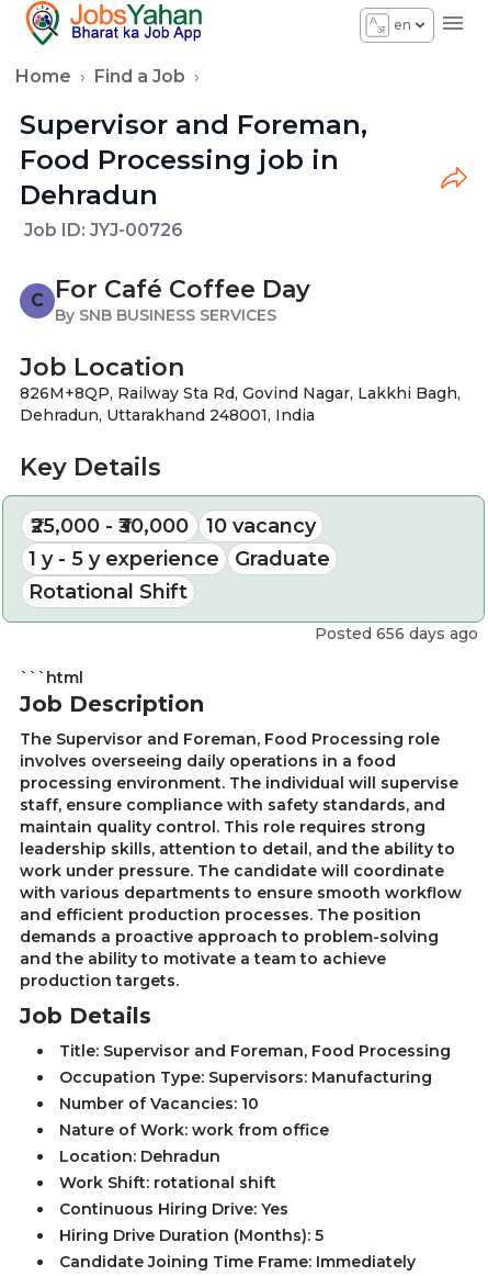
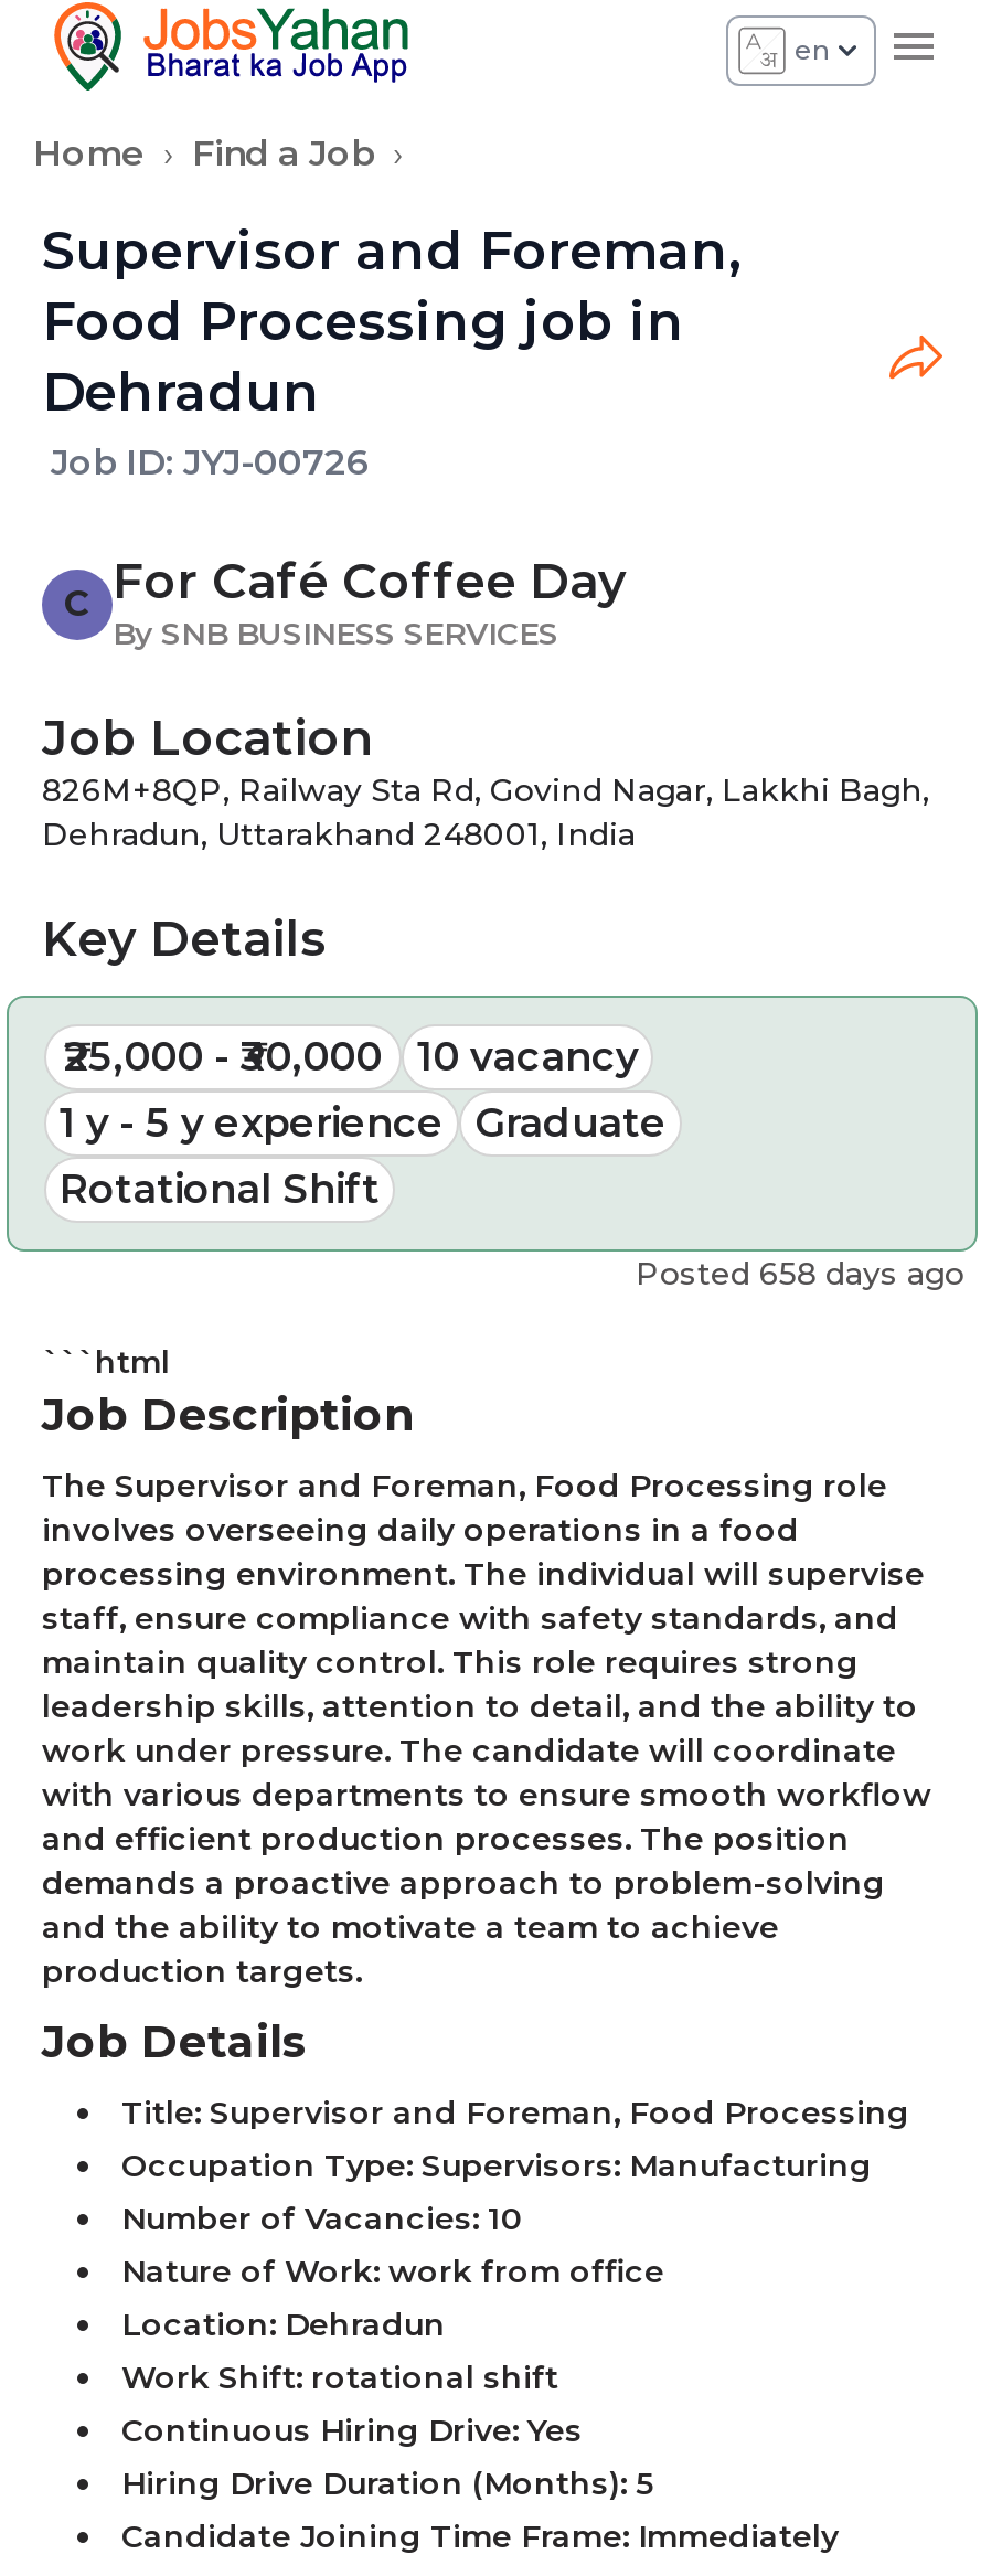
[315,624,478,643] Posted 656 days ago -> [636,1254,964,1294] Posted 658 days ago

